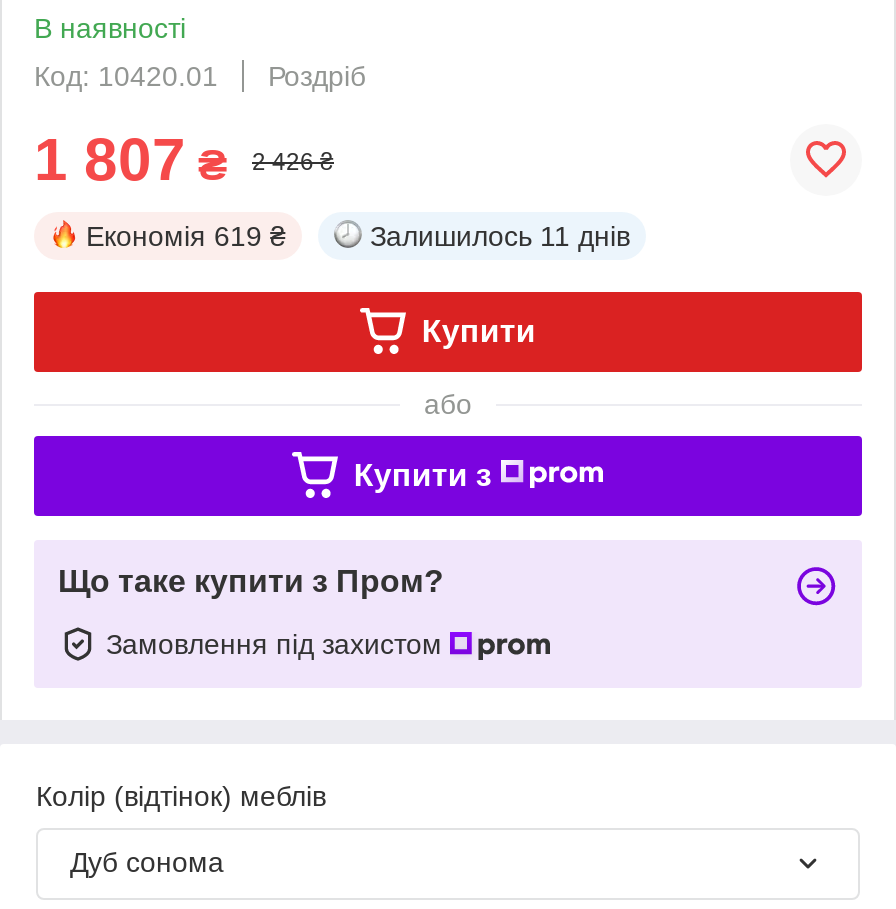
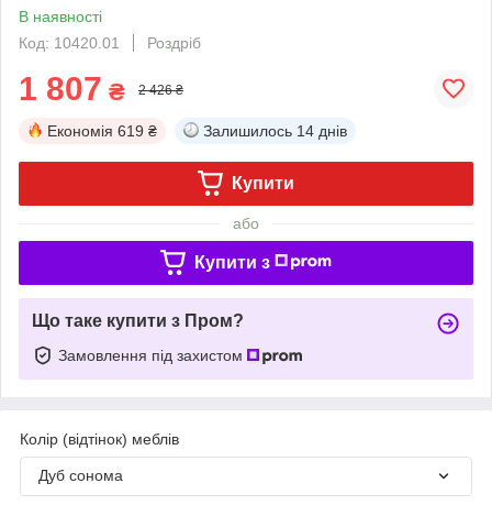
[370,220,630,252] Залишилось 11 днів -> [203,122,347,140] Залишилось 14 днів

